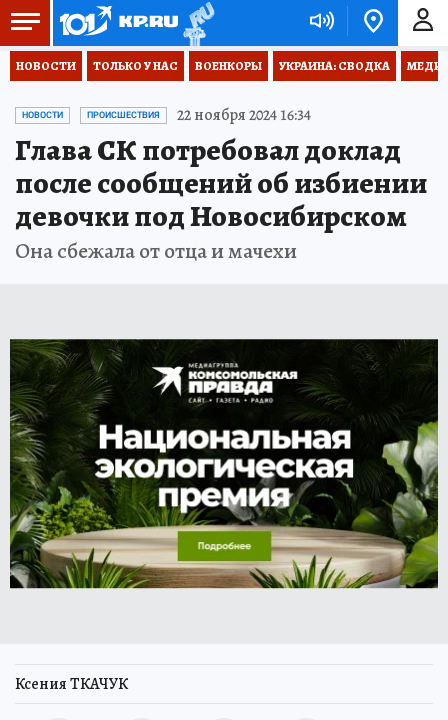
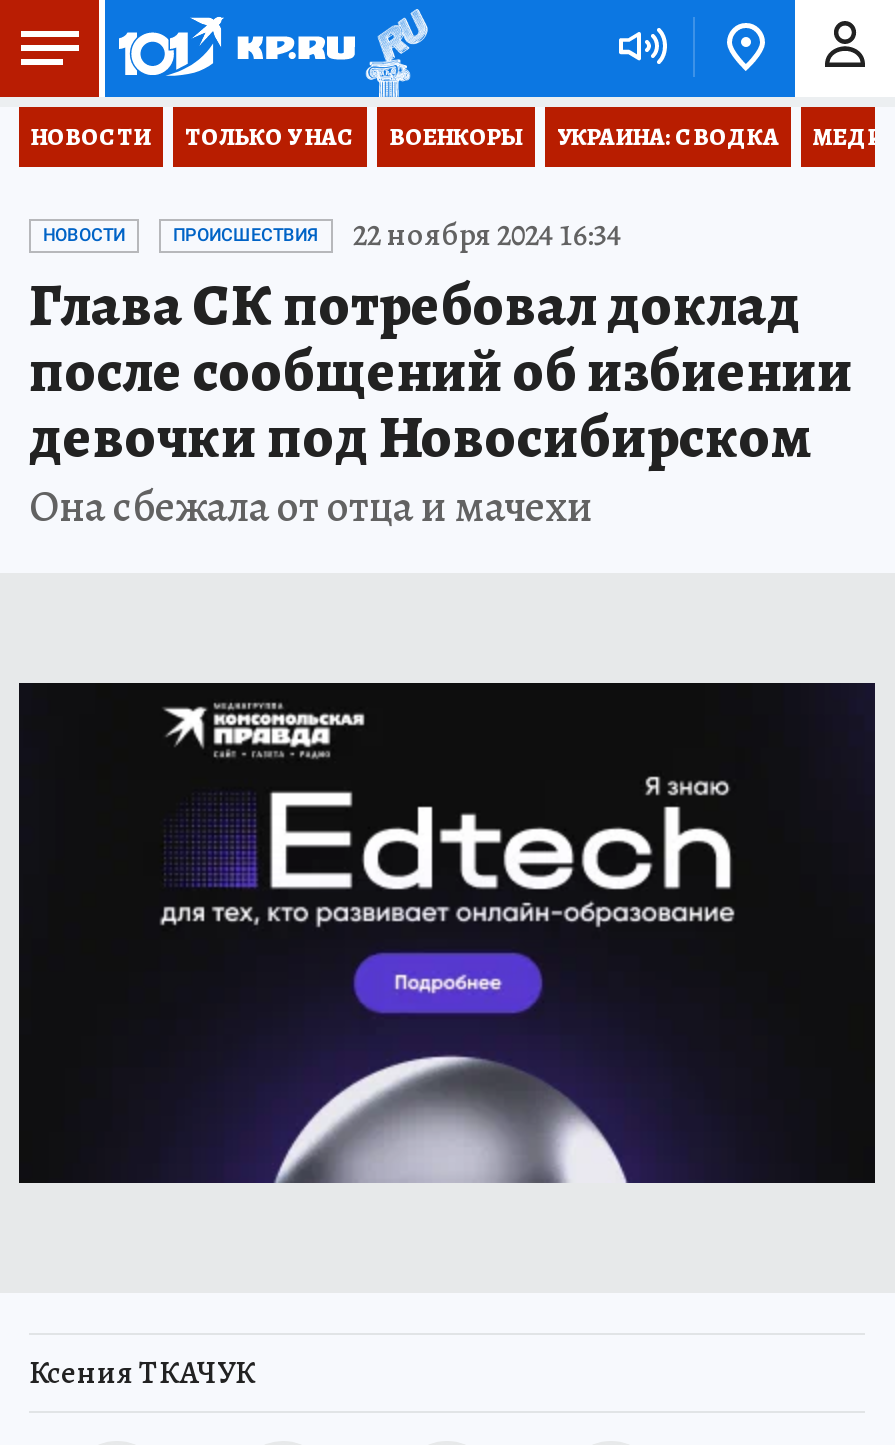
[9,339,439,589] [image] -> [17,683,877,1185] [image]

